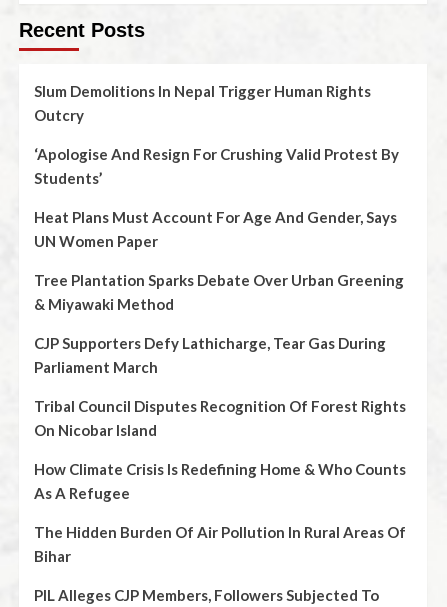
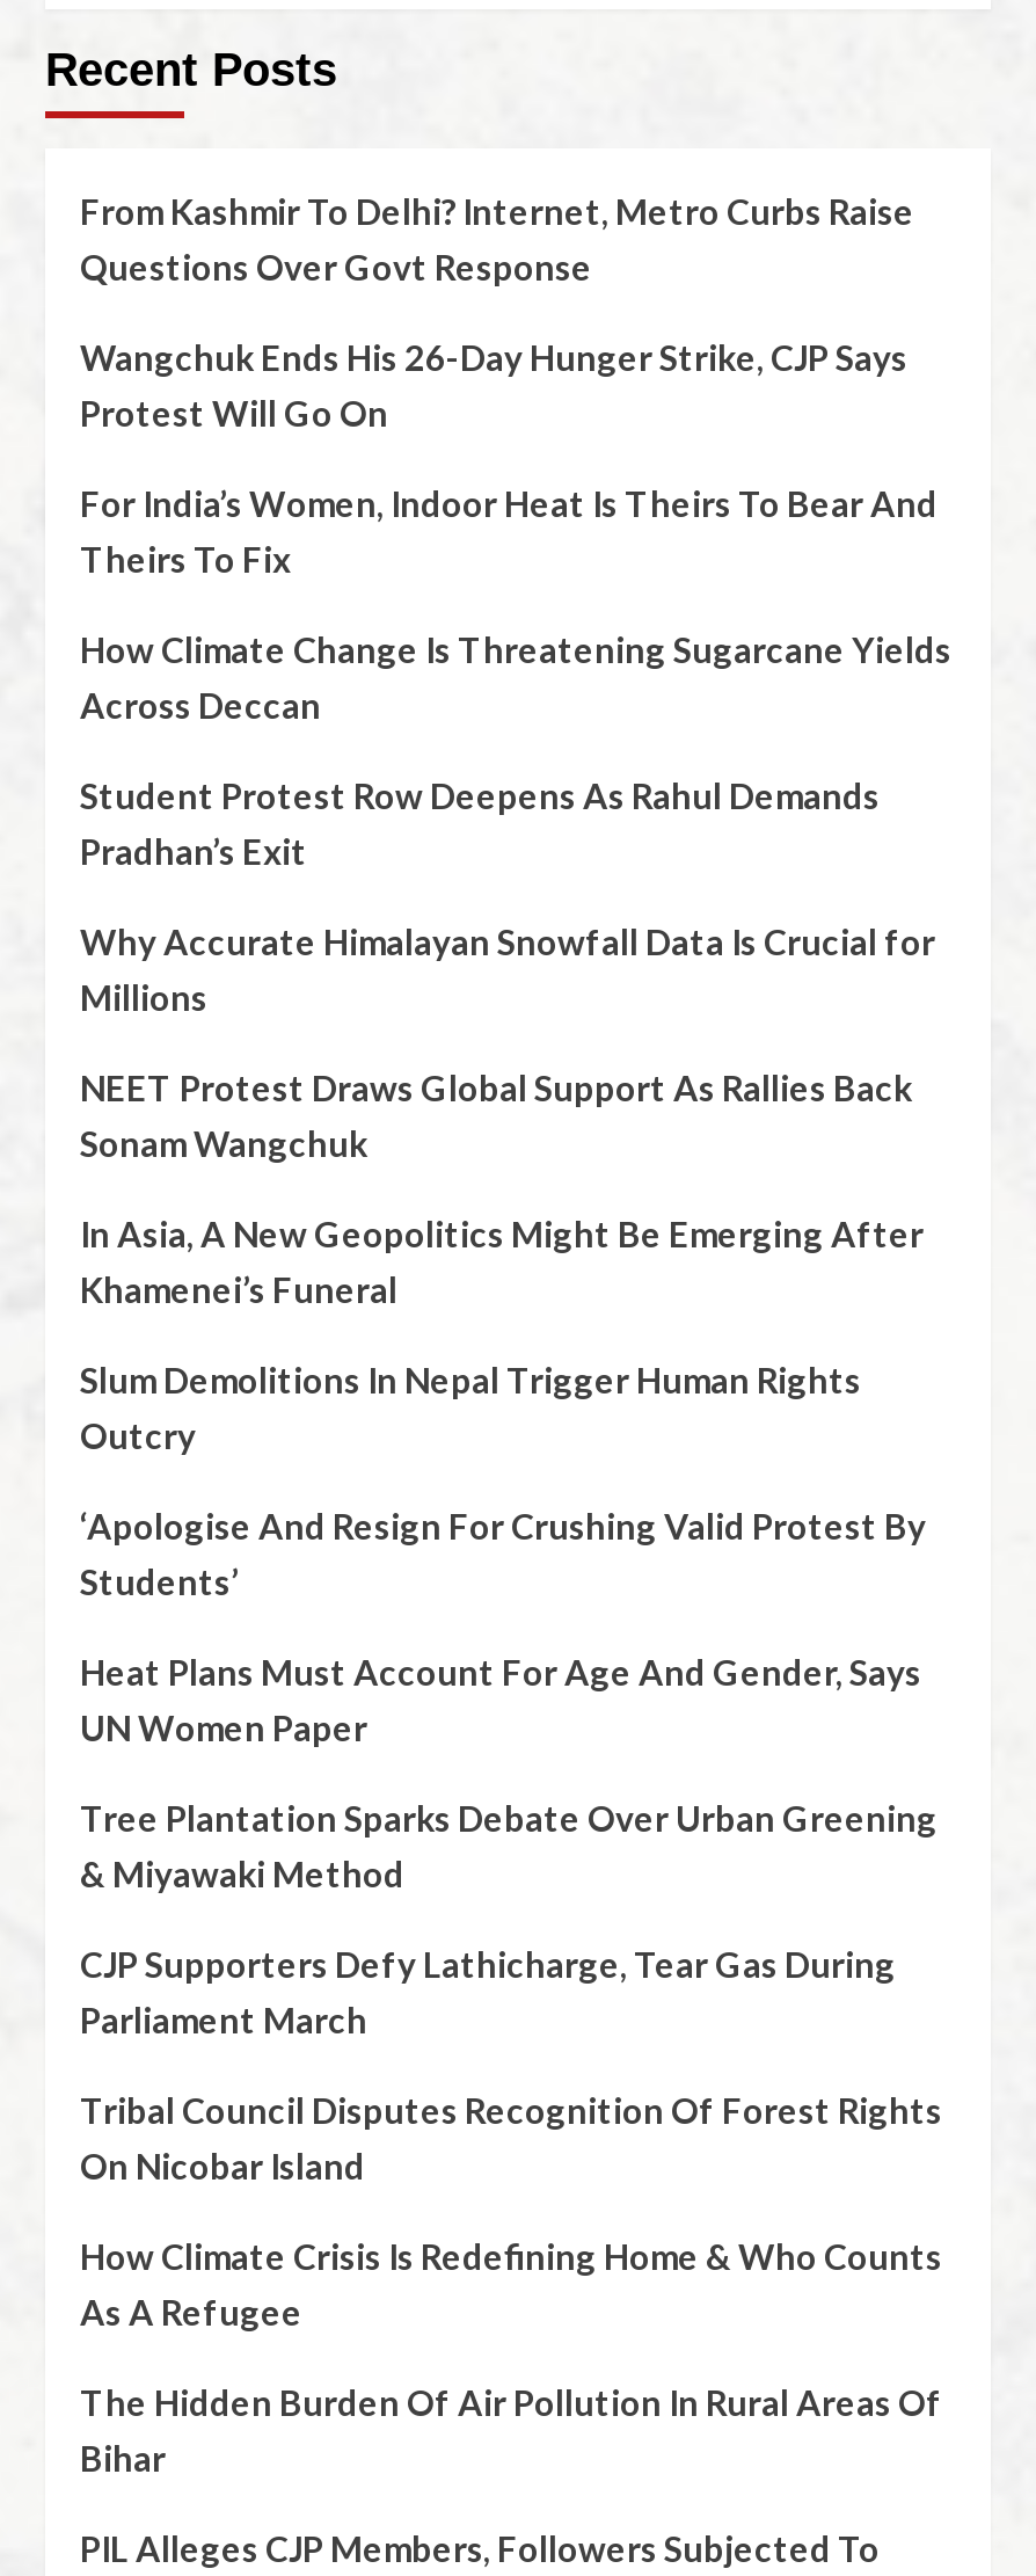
none -> [80,190,951,1310] From Kashmir To Delhi? Internet, Metro Curbs Raise | Questions Over Govt Response | Wangchuk Ends His 26-Day Hunger Strike, CJP Says | Protest Will Go On | For India’s Women, Indoor Heat Is Theirs To Bear And | Theirs To Fix | How Climate Change Is Threatening Sugarcane Yields | Across Deccan | Student Protest Row Deepens As Rahul Demands | Pradhan’s Exit | Why Accurate Himalayan Snowfall Data Is Crucial for | Millions | NEET Protest Draws Global Support As Rallies Back | Sonam Wangchuk | In Asia, A New Geopolitics Might Be Emerging After | Khamenei’s Funeral

